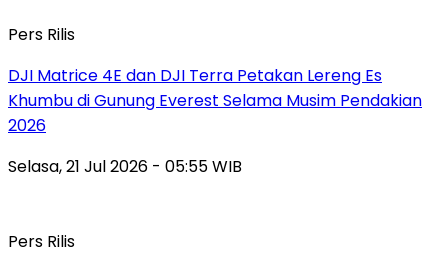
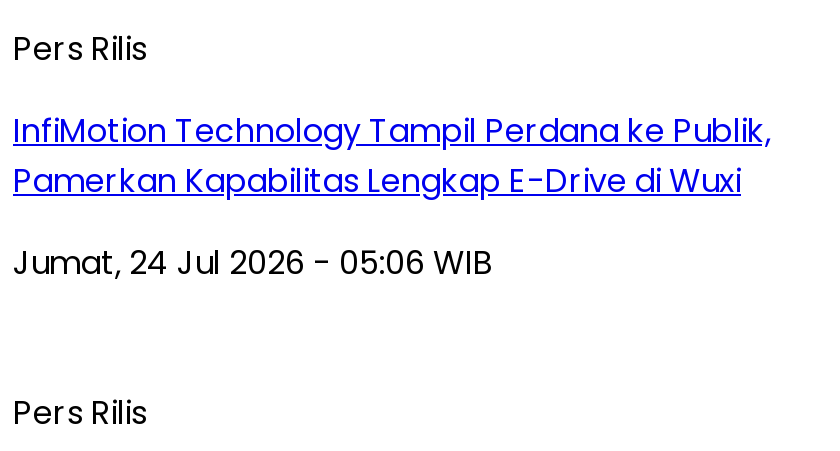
[8,64,422,137] DJI Matrice 4E dan DJI Terra Petakan Lereng Es | Khumbu di Gunung Everest Selama Musim Pendakian | 2026 -> [13,108,771,204] InfiMotion Technology Tampil Perdana ke Publik, | Pamerkan Kapabilitas Lengkap E-Drive di Wuxi
[8,155,242,178] Selasa, 21 Jul 2026 - 05:55 WIB -> [13,240,493,286] Jumat, 24 Jul 2026 - 05:06 WIB

